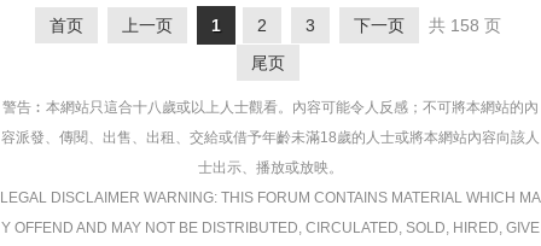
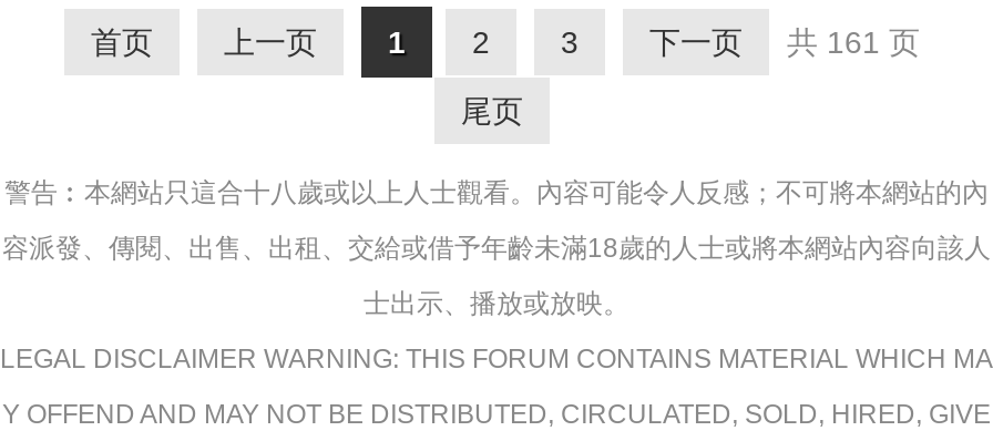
[50,16,506,35] 首页 上一页 1 2 3 下一页 共 158 页 -> [91,24,929,60] 首页 上一页 1 2 3 下一页 共 161 页

